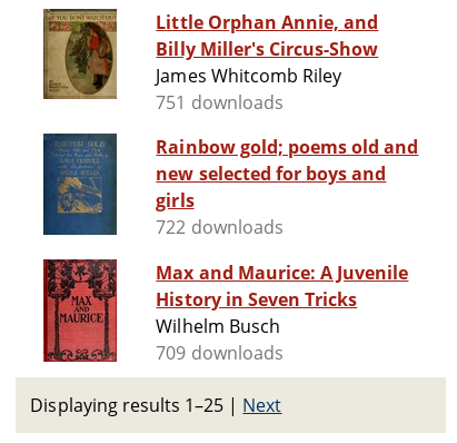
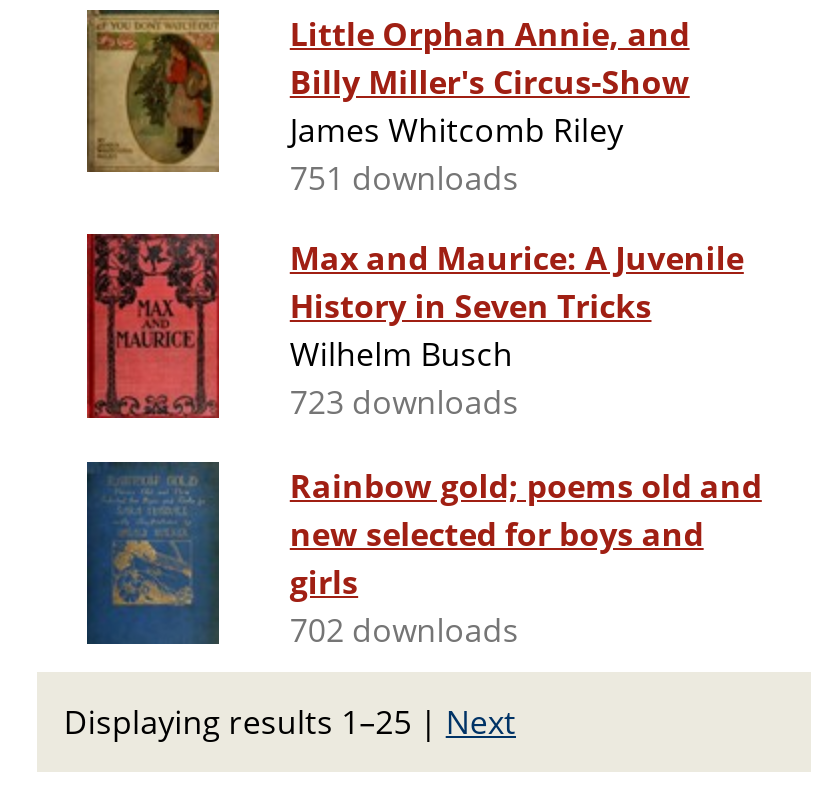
none -> [290,380,519,424] 723 downloads
moved [42,132,419,235] -> [85,460,762,644]: [image] | Rainbow gold; poems old and | new selected for boys and | girls
[156,215,283,365] 722 downloads | 709 downloads -> [290,608,519,652] 702 downloads
moved [42,258,409,363] -> [85,232,744,420]: [image] | Max and Maurice: A Juvenile | History in Seven Tricks | Wilhelm Busch

